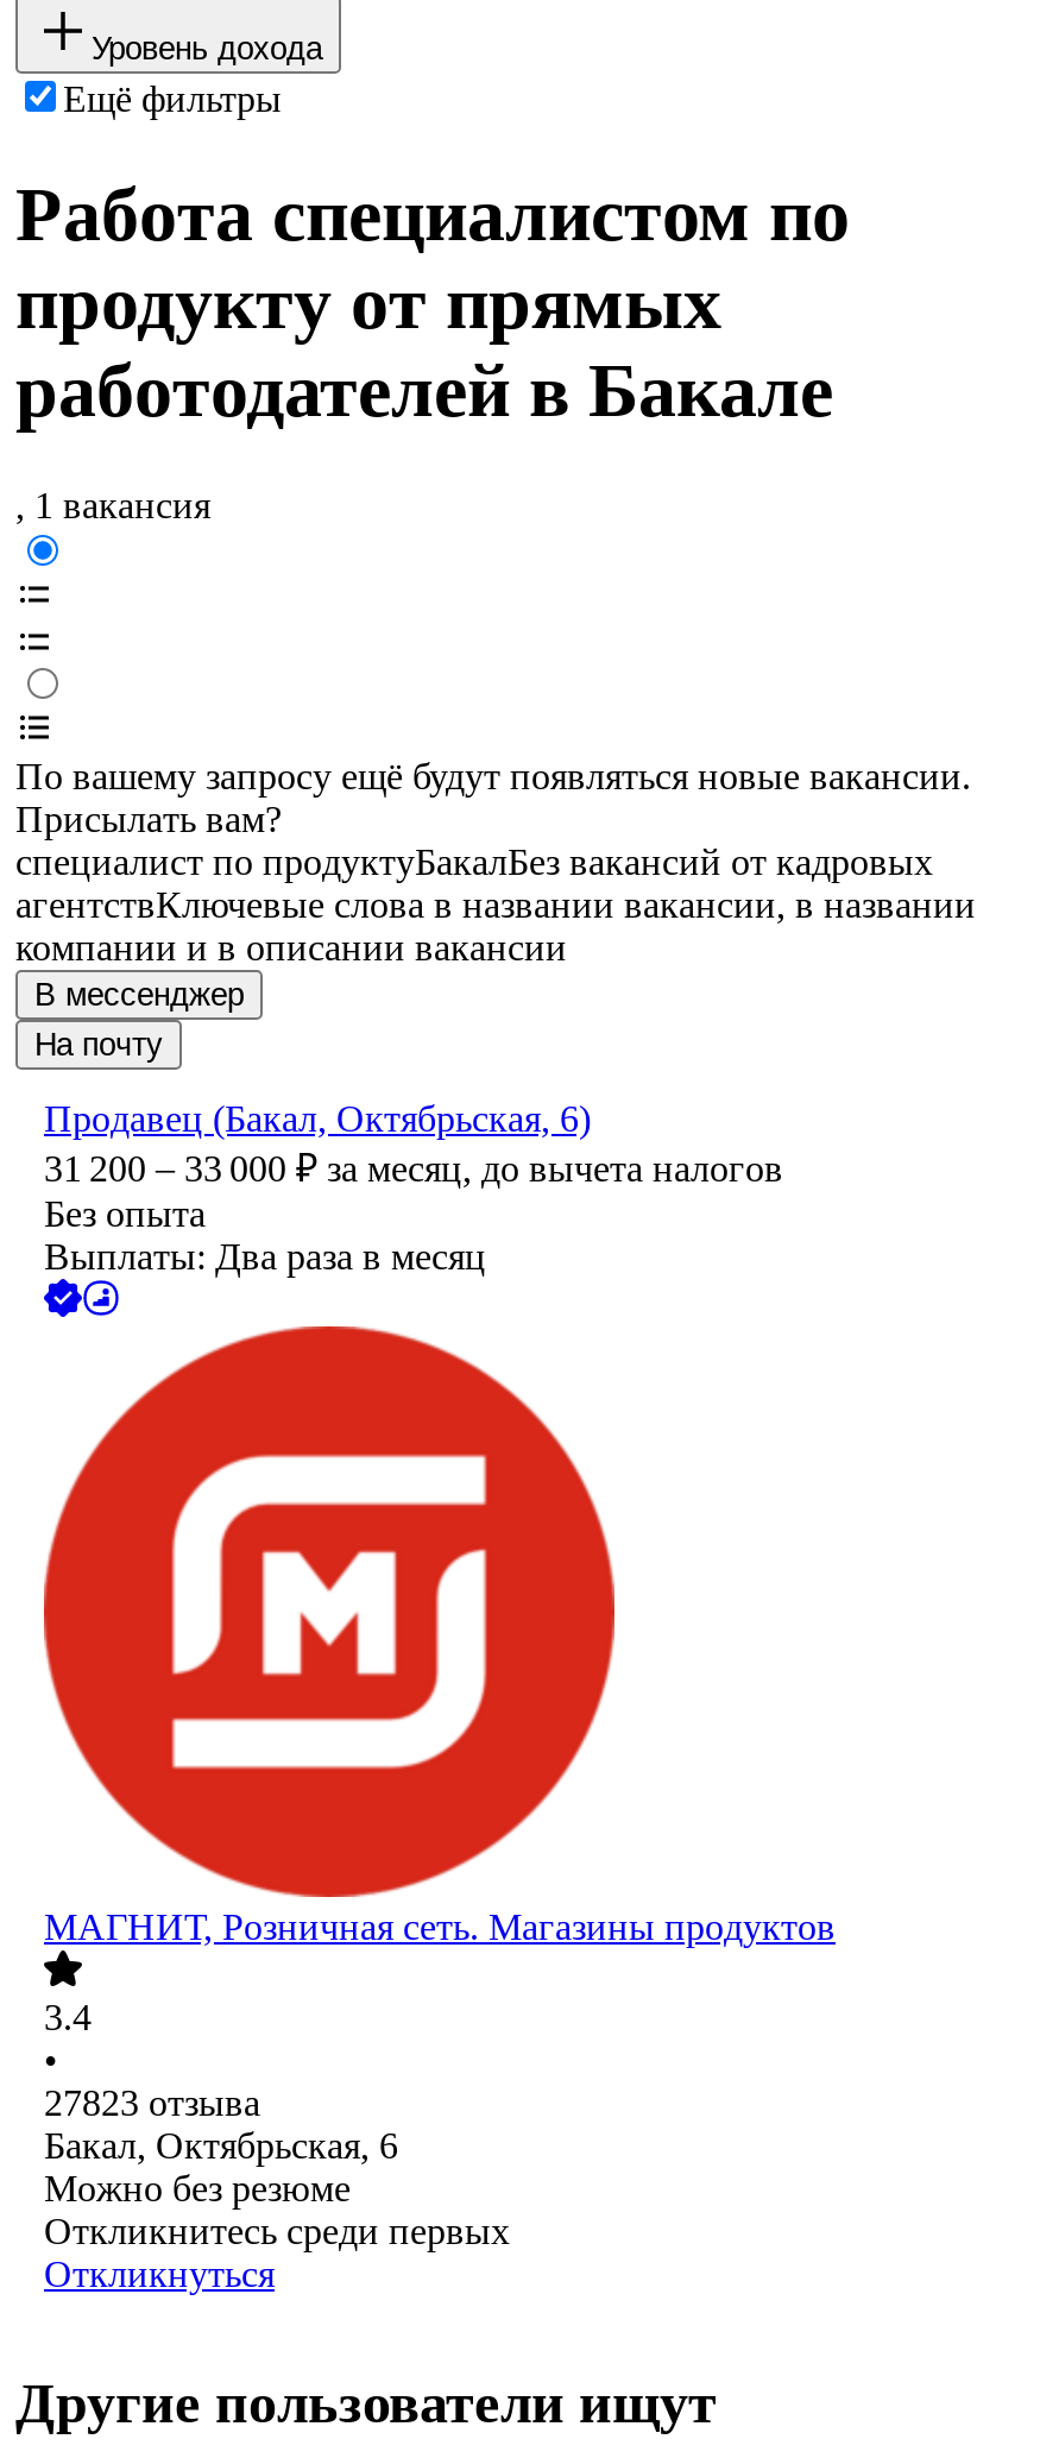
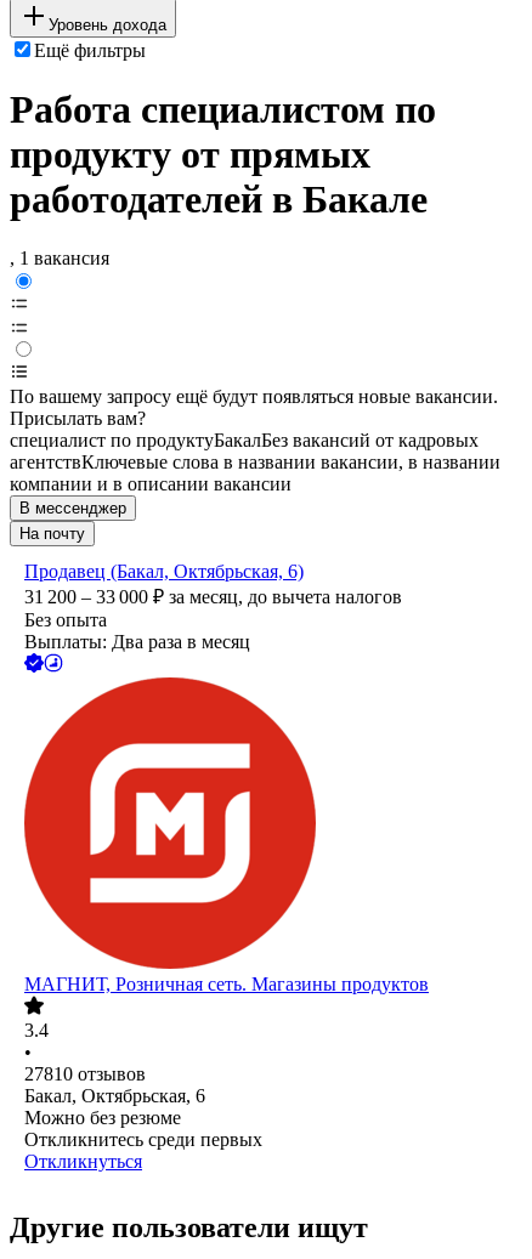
[44,2084,260,2124] 27823 отзыва -> [24,1064,146,1085] 27810 отзывов

